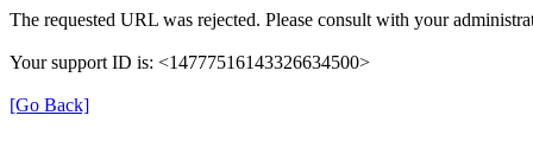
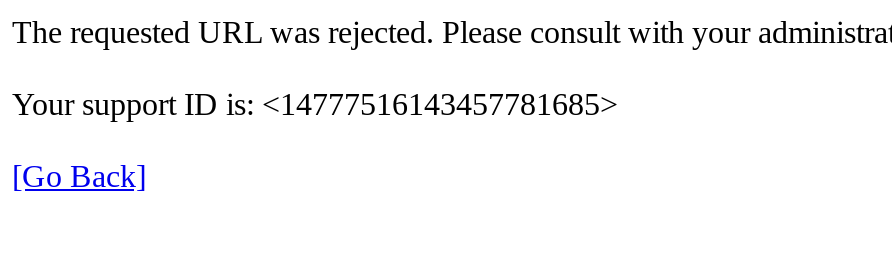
[10,52,370,72] Your support ID is: <14777516143326634500> -> [12,87,618,121] Your support ID is: <14777516143457781685>

